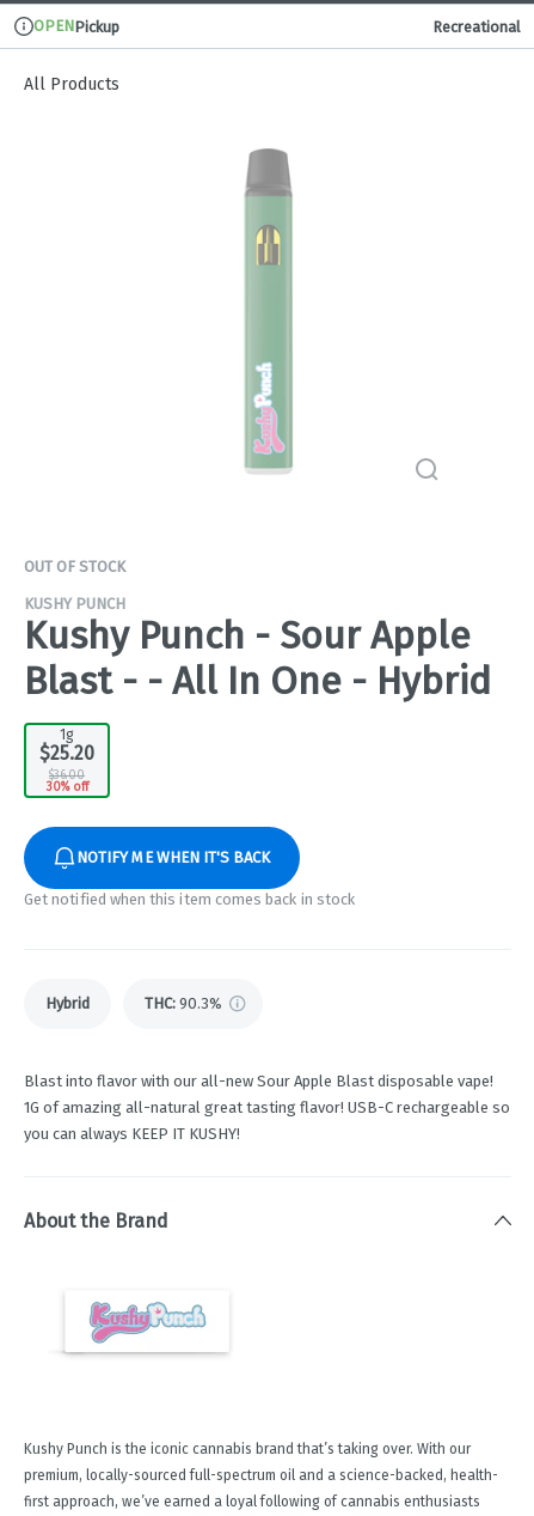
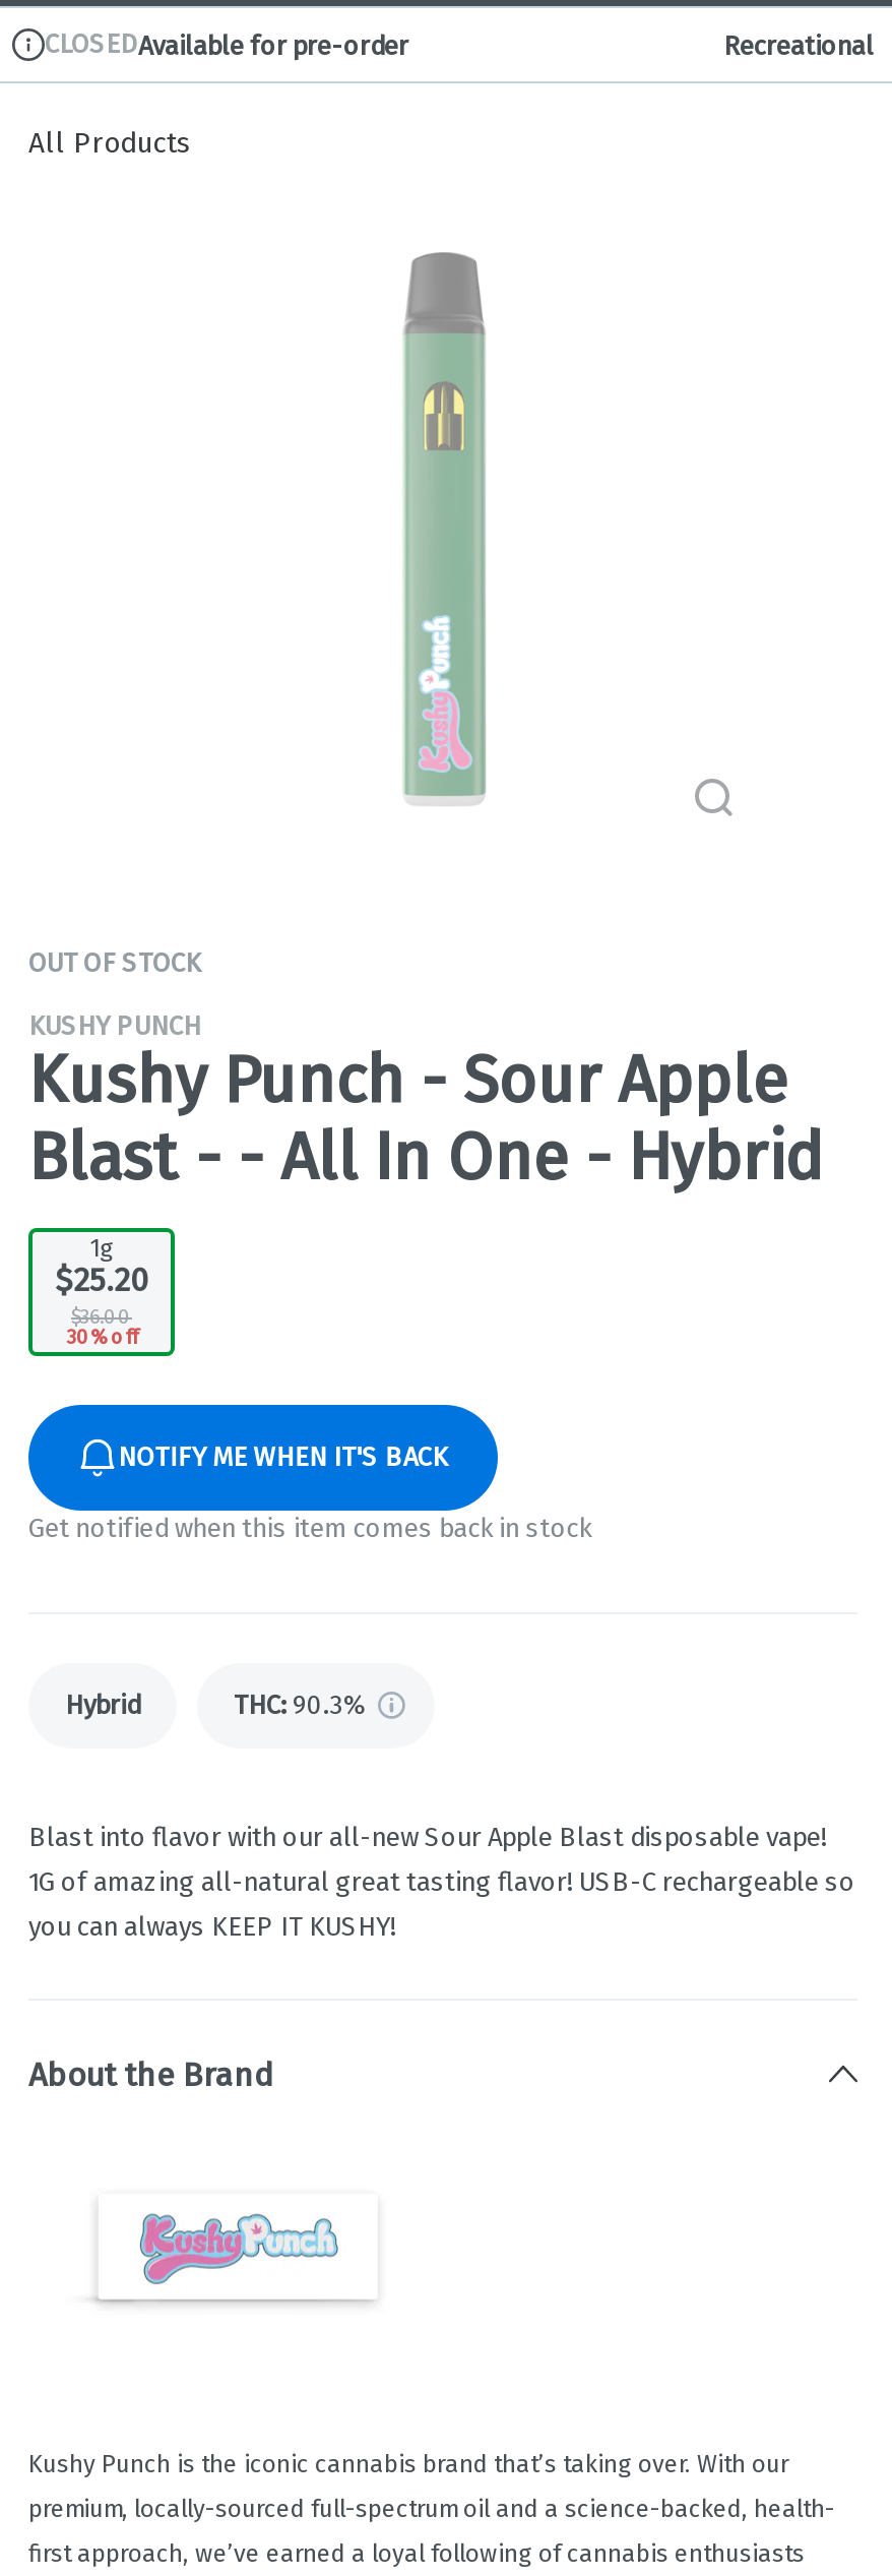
[33,17,119,35] OPENPickup -> [45,28,408,60] CLOSEDAvailable for pre-order

